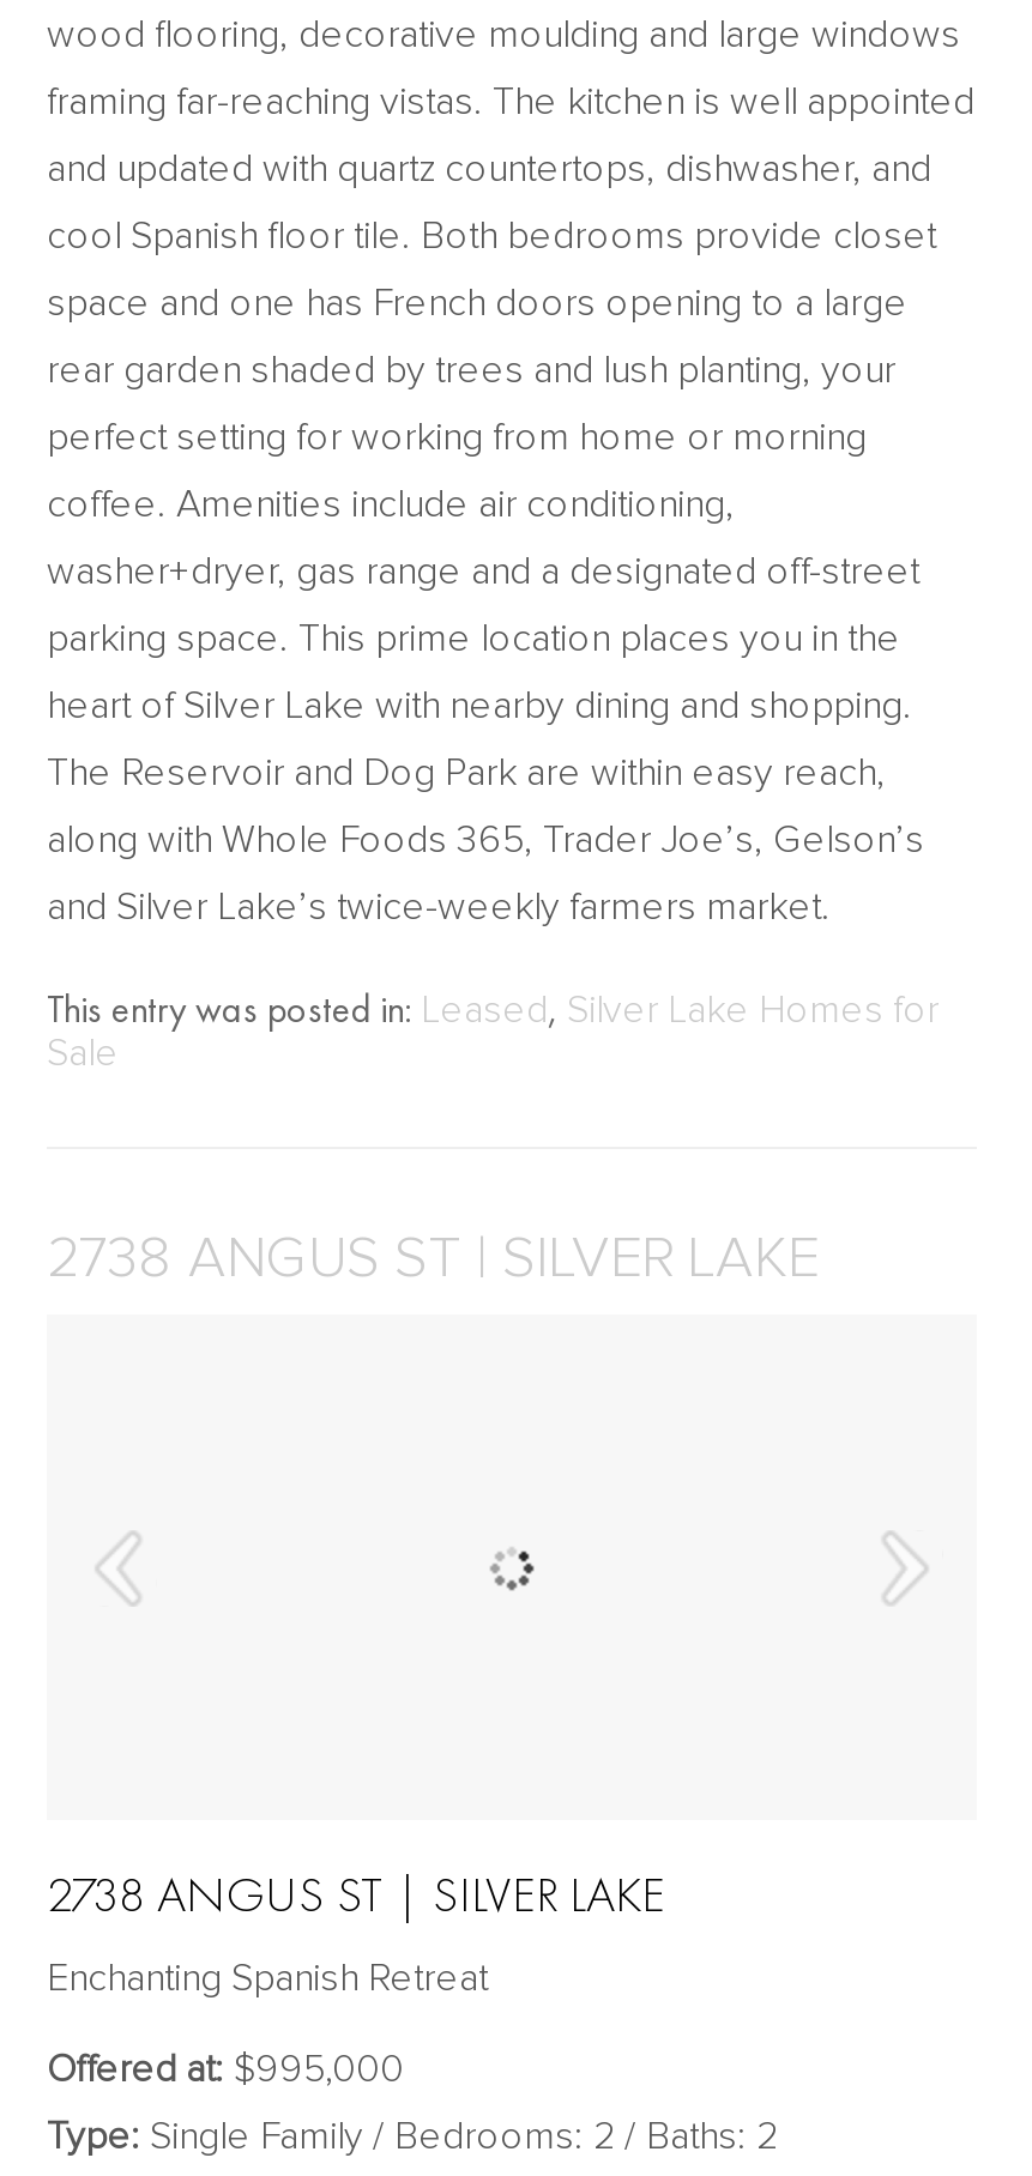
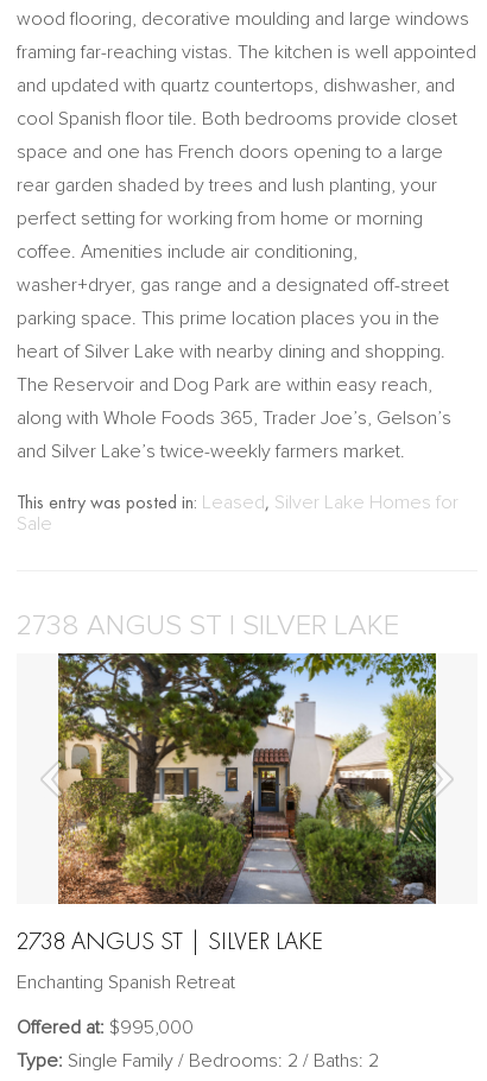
none -> [57,652,437,905] [image]

